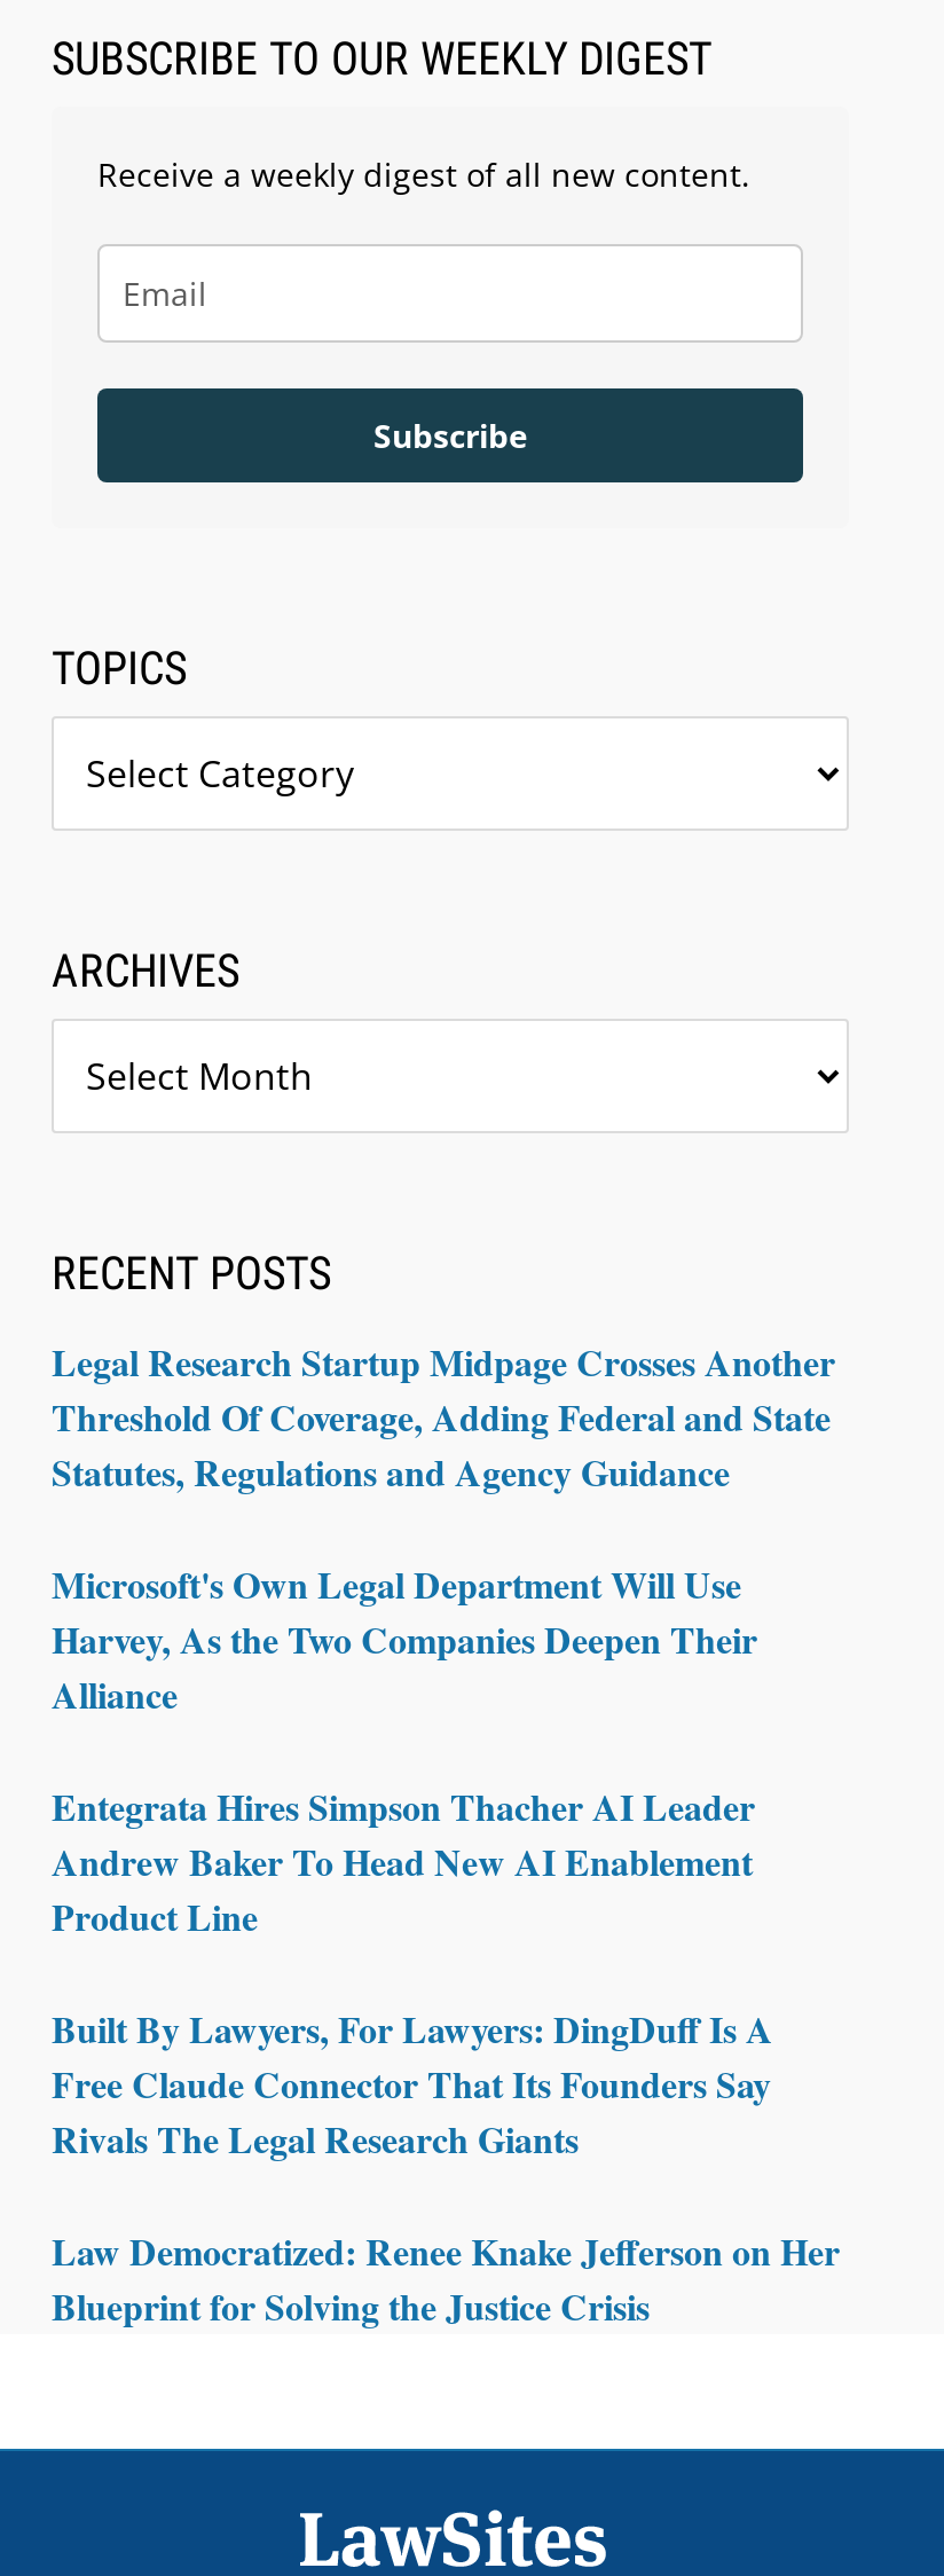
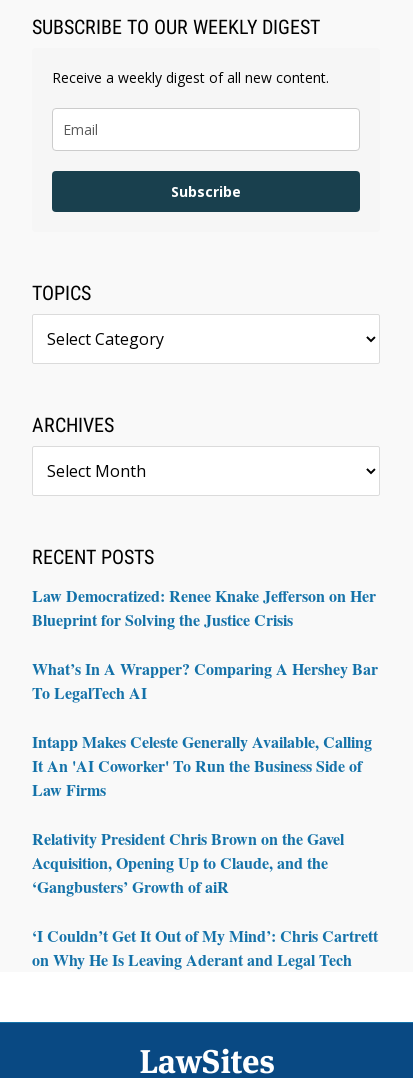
[52,1335,835,2165] Legal Research Startup Midpage Crosses Another | Threshold Of Coverage, Adding Federal and State | Statutes, Regulations and Agency Guidance | Microsoft's Own Legal Department Will Use | Harvey, As the Two Companies Deepen Their | Alliance | Entegrata Hires Simpson Thacher AI Leader | Andrew Baker To Head New AI Enablement | Product Line | Built By Lawyers, For Lawyers: DingDuff Is A | Free Claude Connector That Its Founders Say | Rivals The Legal Research Giants -> none
moved [52,2224,840,2332] -> [32,584,376,631]: Law Democratized: Renee Knake Jefferson on Her | Blueprint for Solving the Justice Crisis
none -> [32,657,378,971] What’s In A Wrapper? Comparing A Hershey Bar | To LegalTech AI | Intapp Makes Celeste Generally Available, Calling | It An 'AI Coworker' To Run the Business Side of | Law Firms | Relativity President Chris Brown on the Gavel | Acquisition, Opening Up to Claude, and the | ‘Gangbusters’ Growth of aiR | ‘I Couldn’t Get It Out of My Mind’: Chris Cartrett | on Why He Is Leaving Aderant and Legal Tech

